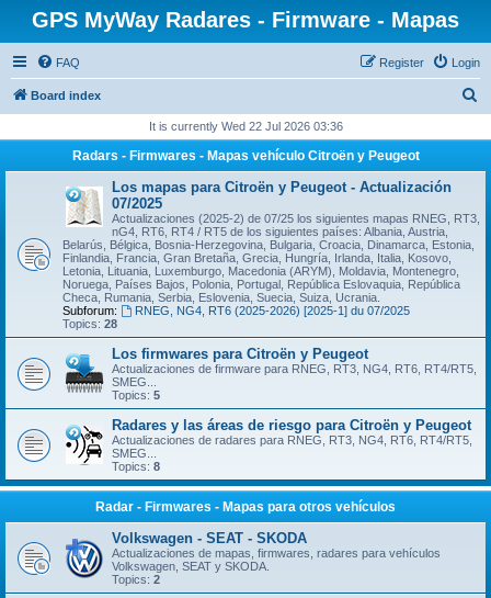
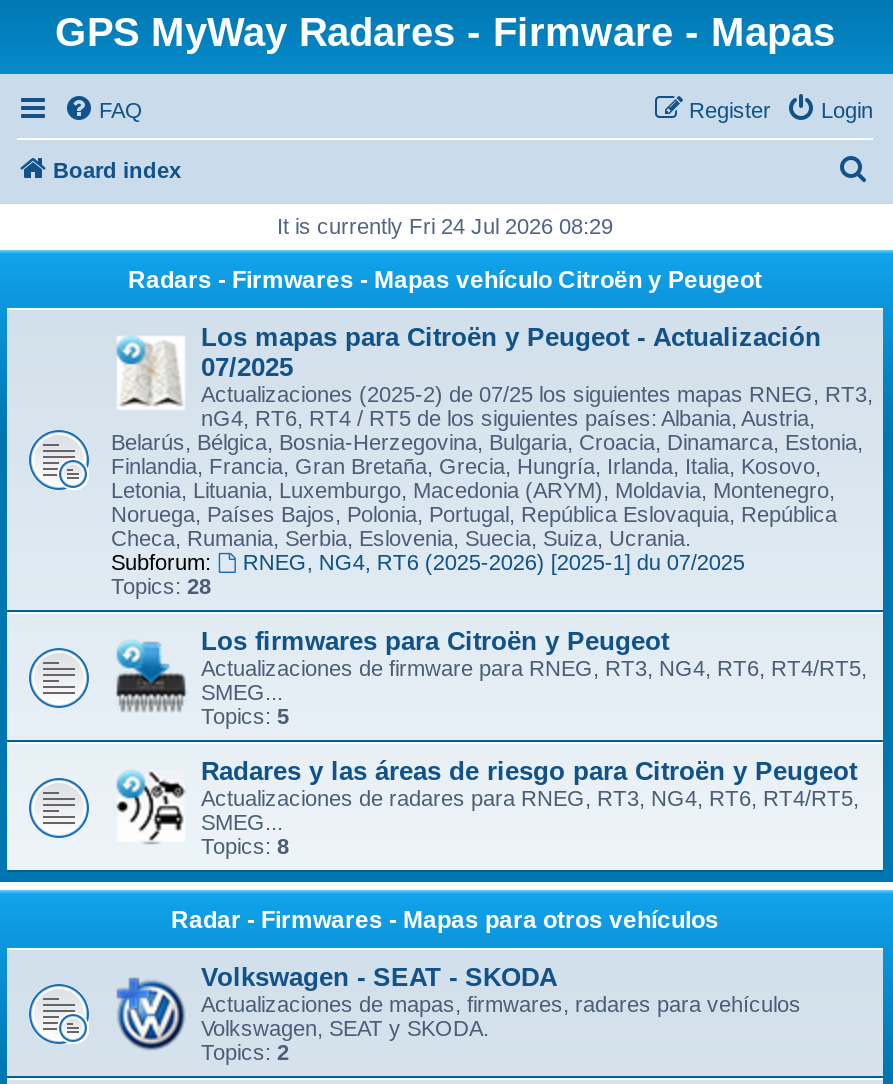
[149,120,342,133] It is currently Wed 22 Jul 2026 03:36 -> [277,214,613,238] It is currently Fri 24 Jul 2026 08:29

